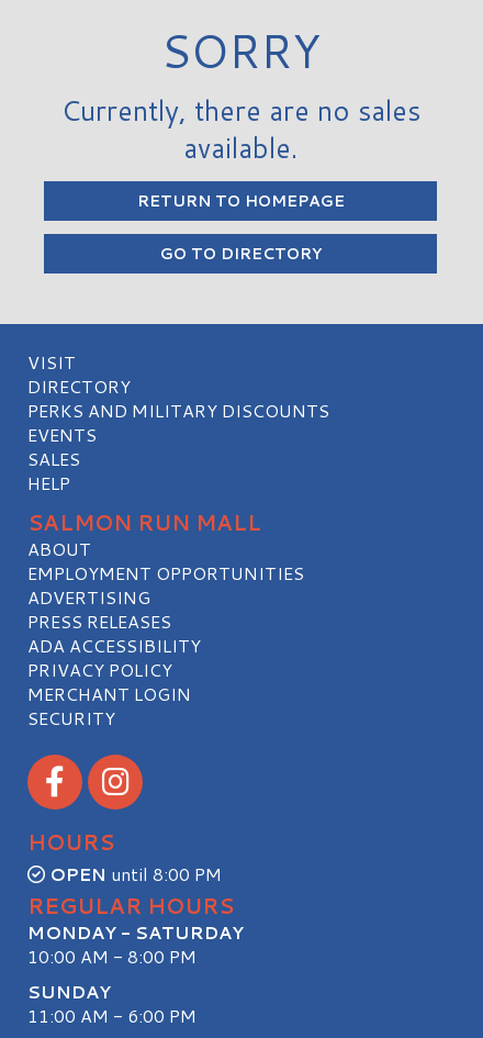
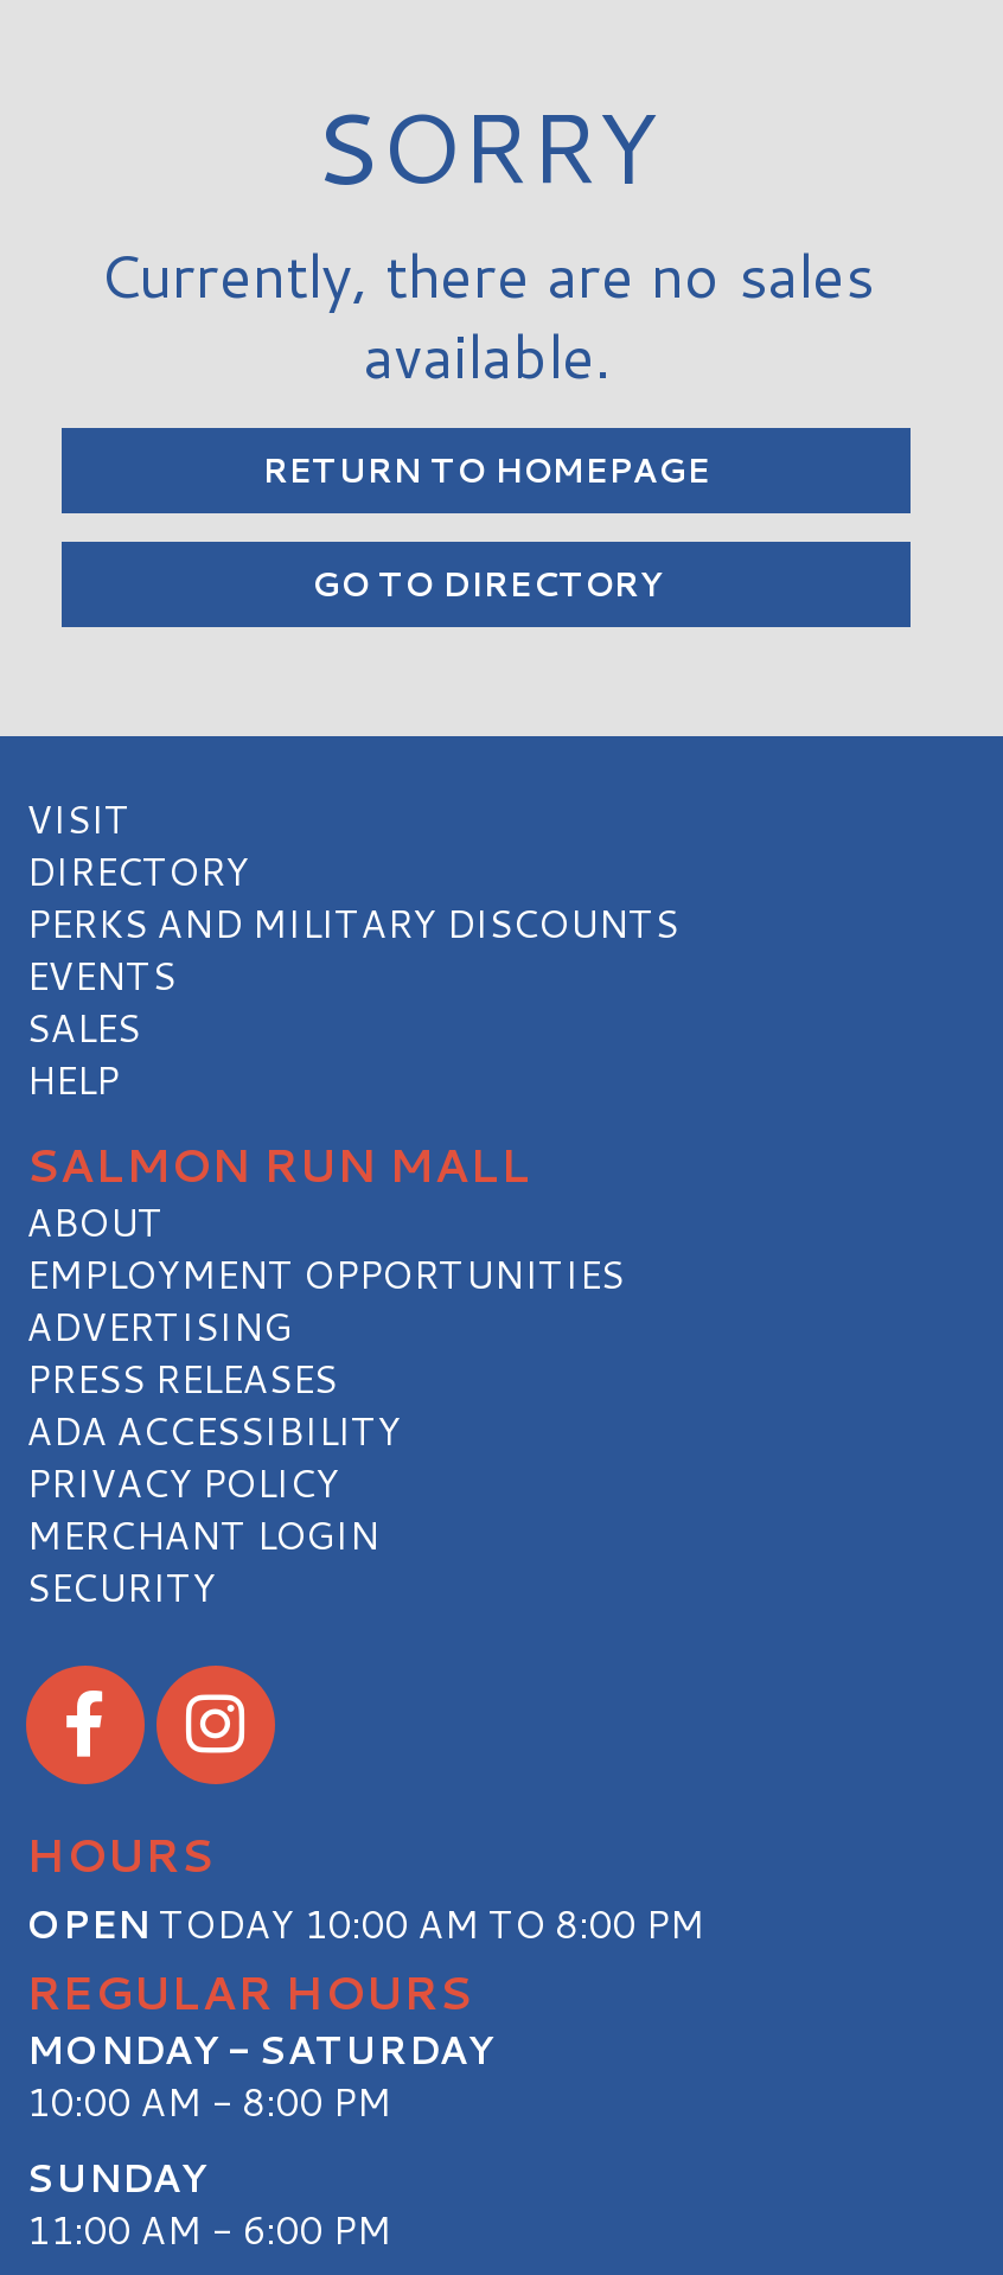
[49,861,222,886] OPEN until 8:00 PM -> [26,1895,704,1950] OPEN TODAY 10:00 AM TO 8:00 PM

